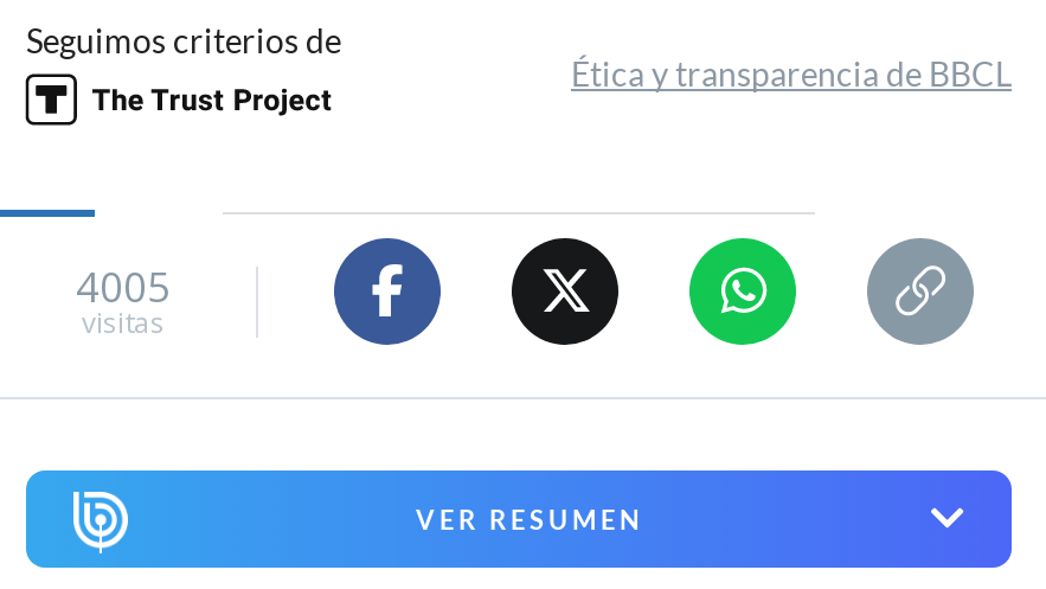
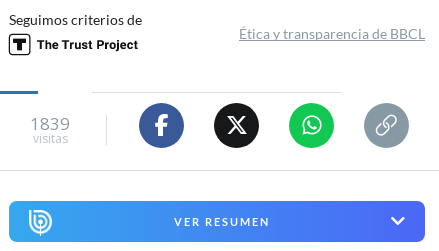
[76,260,171,315] 4005 -> [30,112,70,135] 1839

